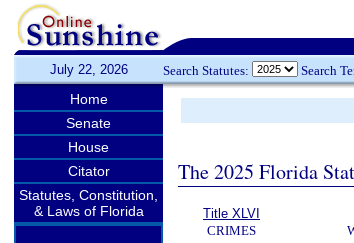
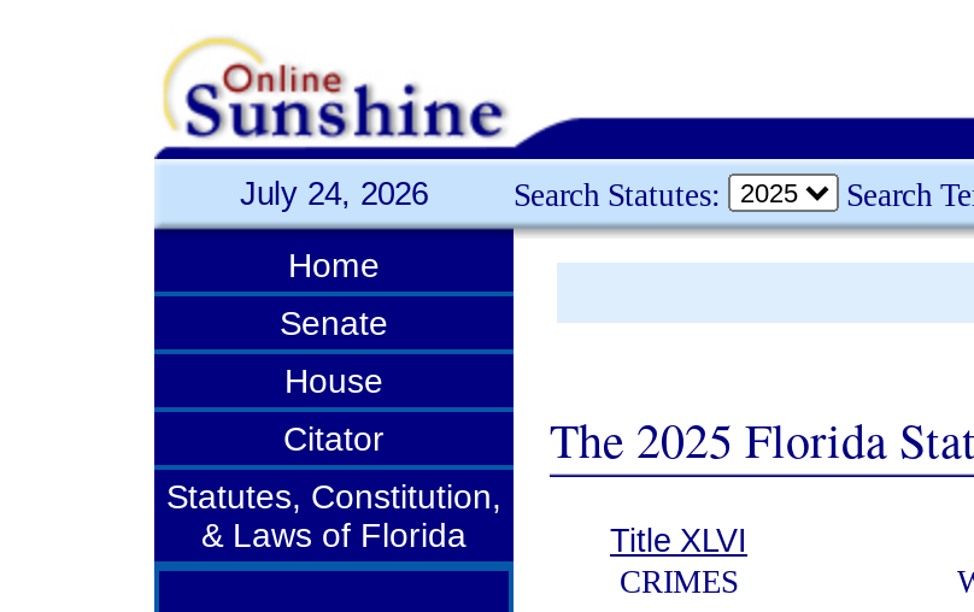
[49,62,127,77] July 22, 2026 -> [240,176,428,212] July 24, 2026

